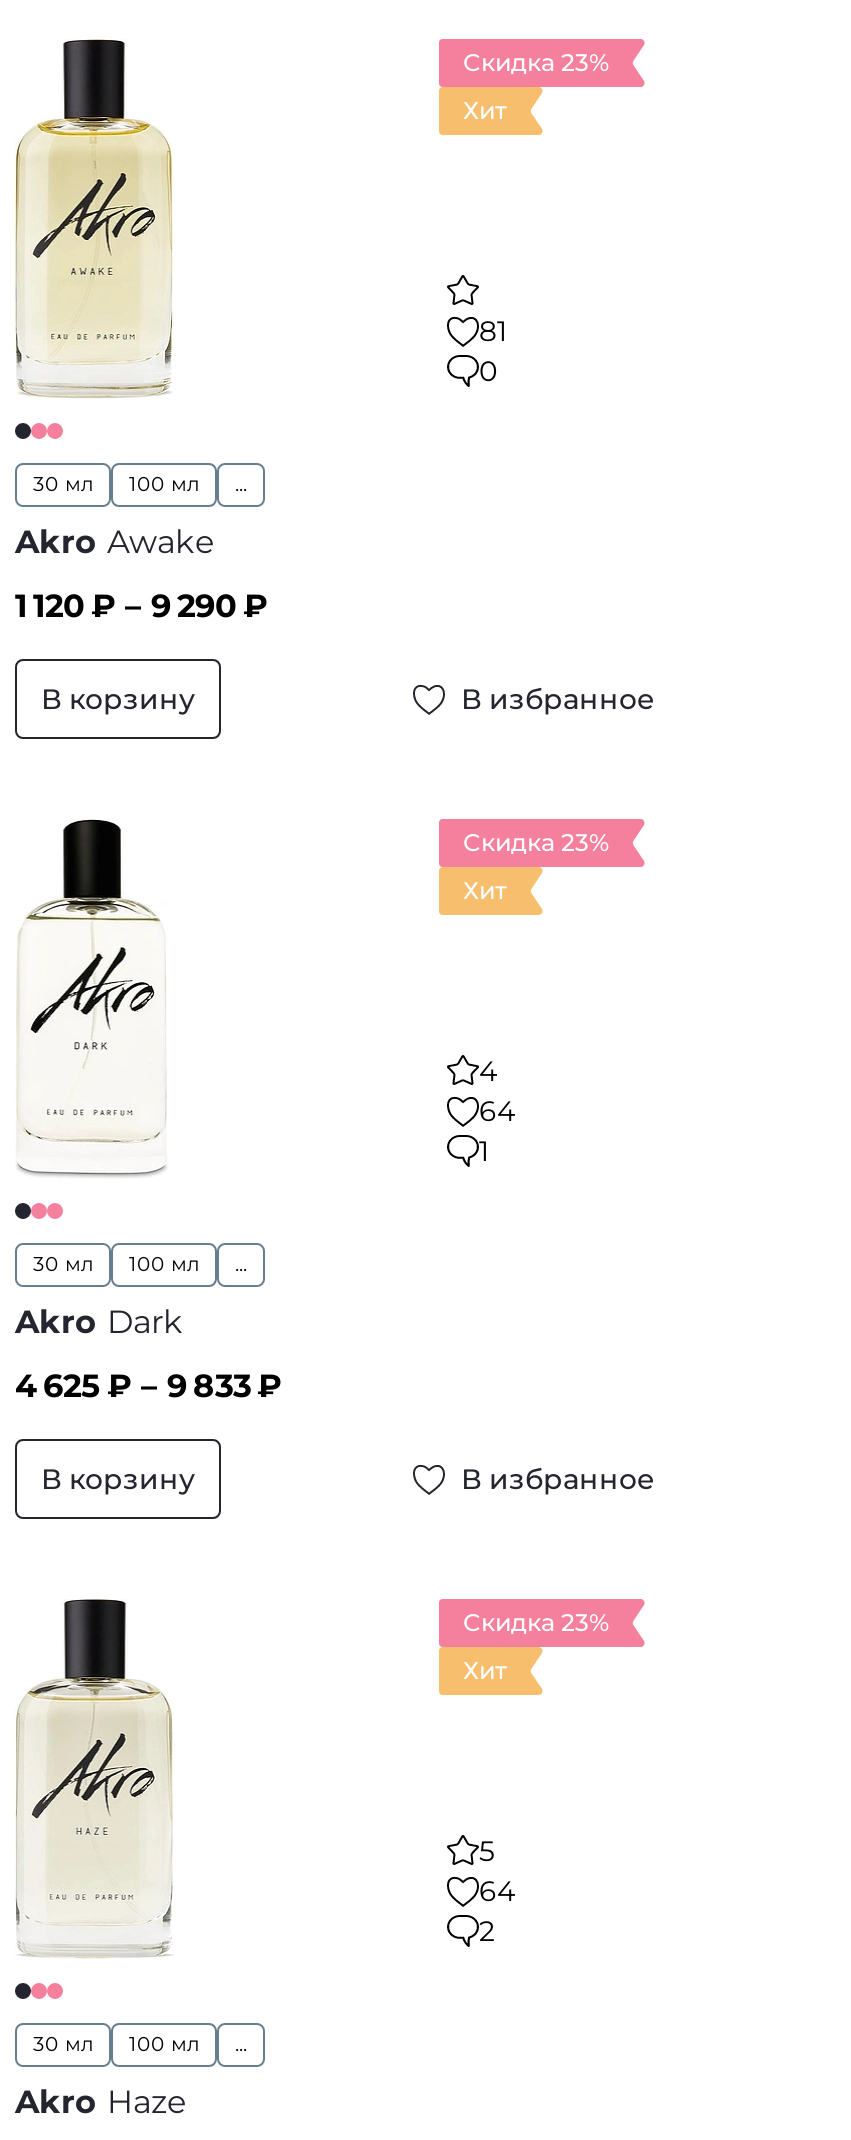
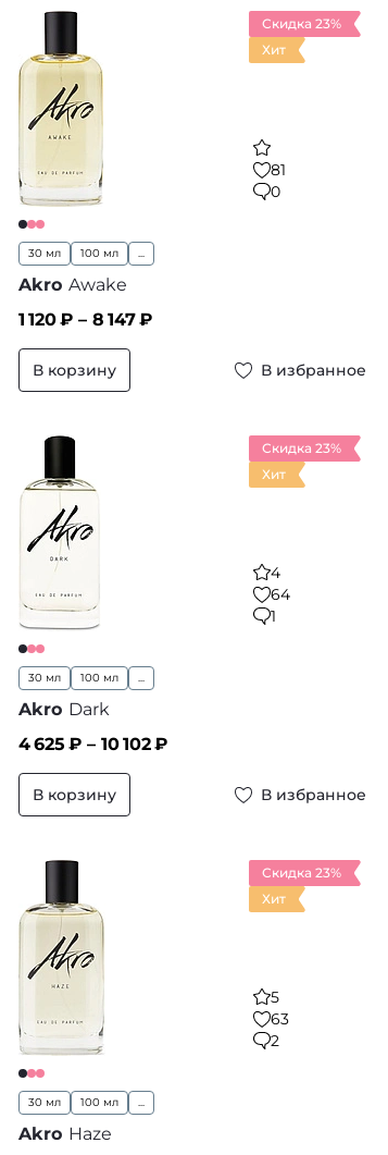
[15,587,267,625] 1 120 ₽ – 9 290 ₽ -> [18,309,152,330] 1 120 ₽ – 8 147 ₽
[15,1367,281,1405] 4 625 ₽ – 9 833 ₽ -> [18,734,167,754] 4 625 ₽ – 10 102 ₽
[479,1873,515,1909] 64 -> [271,1009,289,1029] 63

